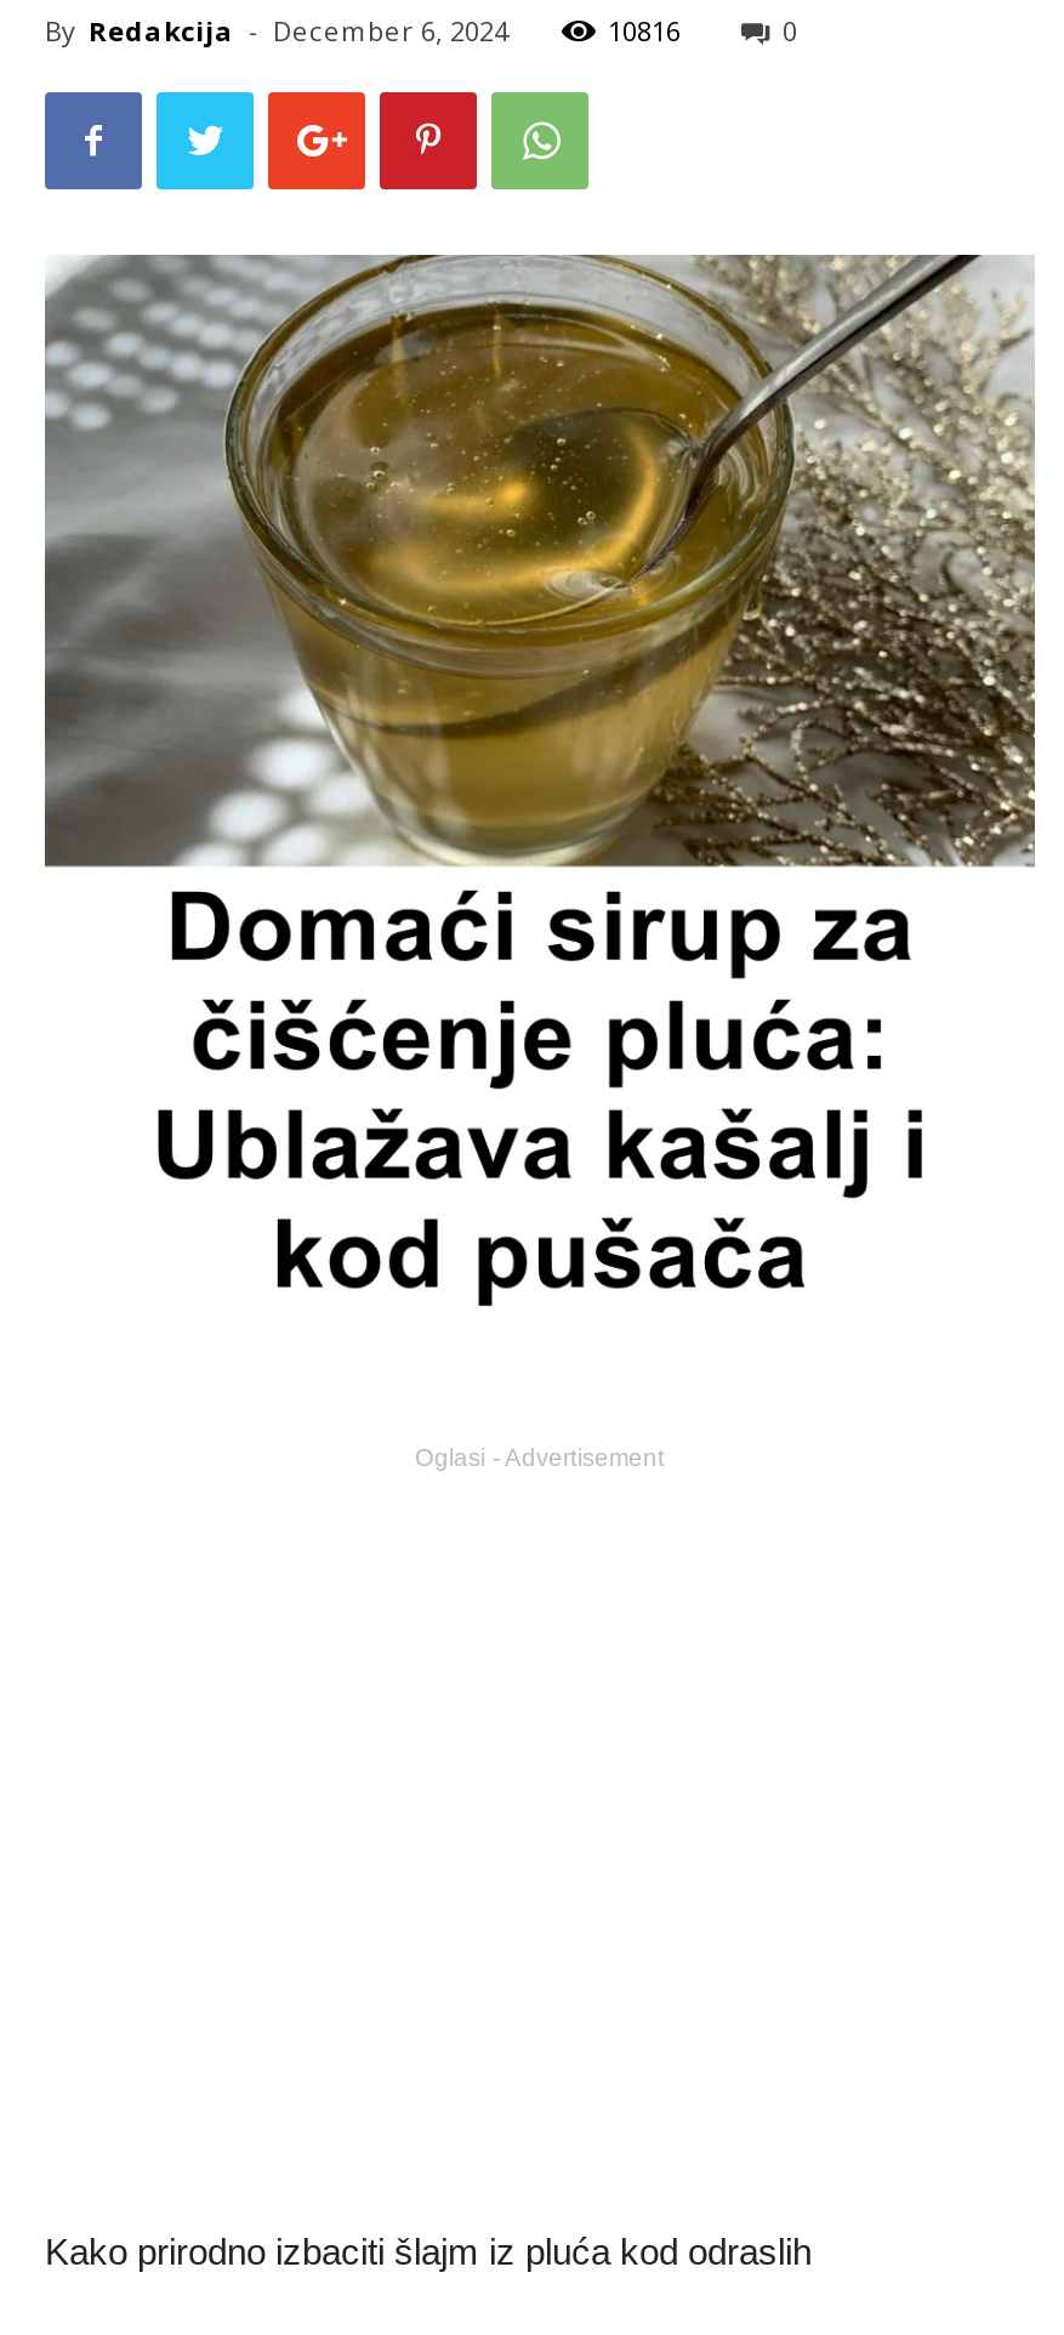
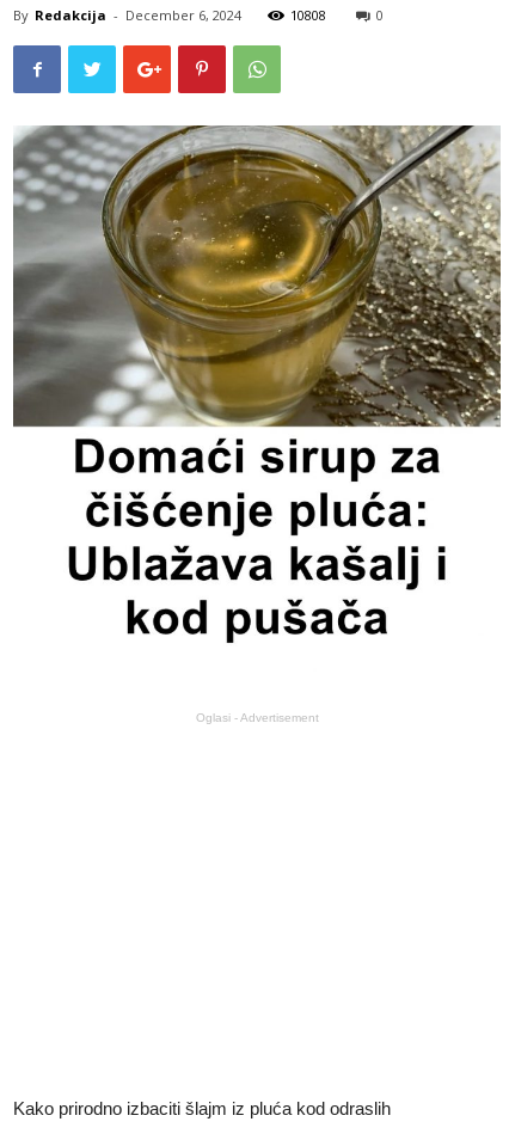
[608,12,681,49] 10816 -> [290,6,326,24] 10808

